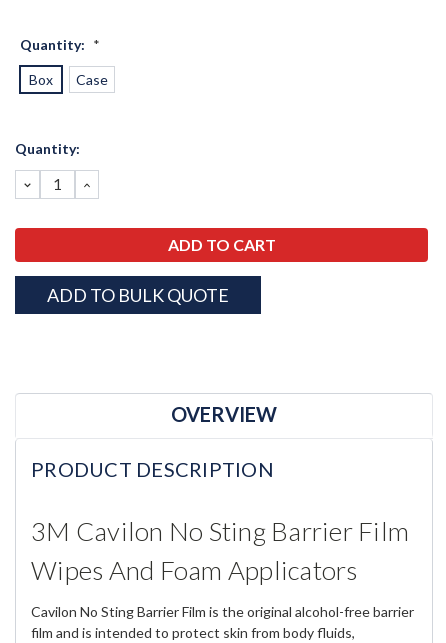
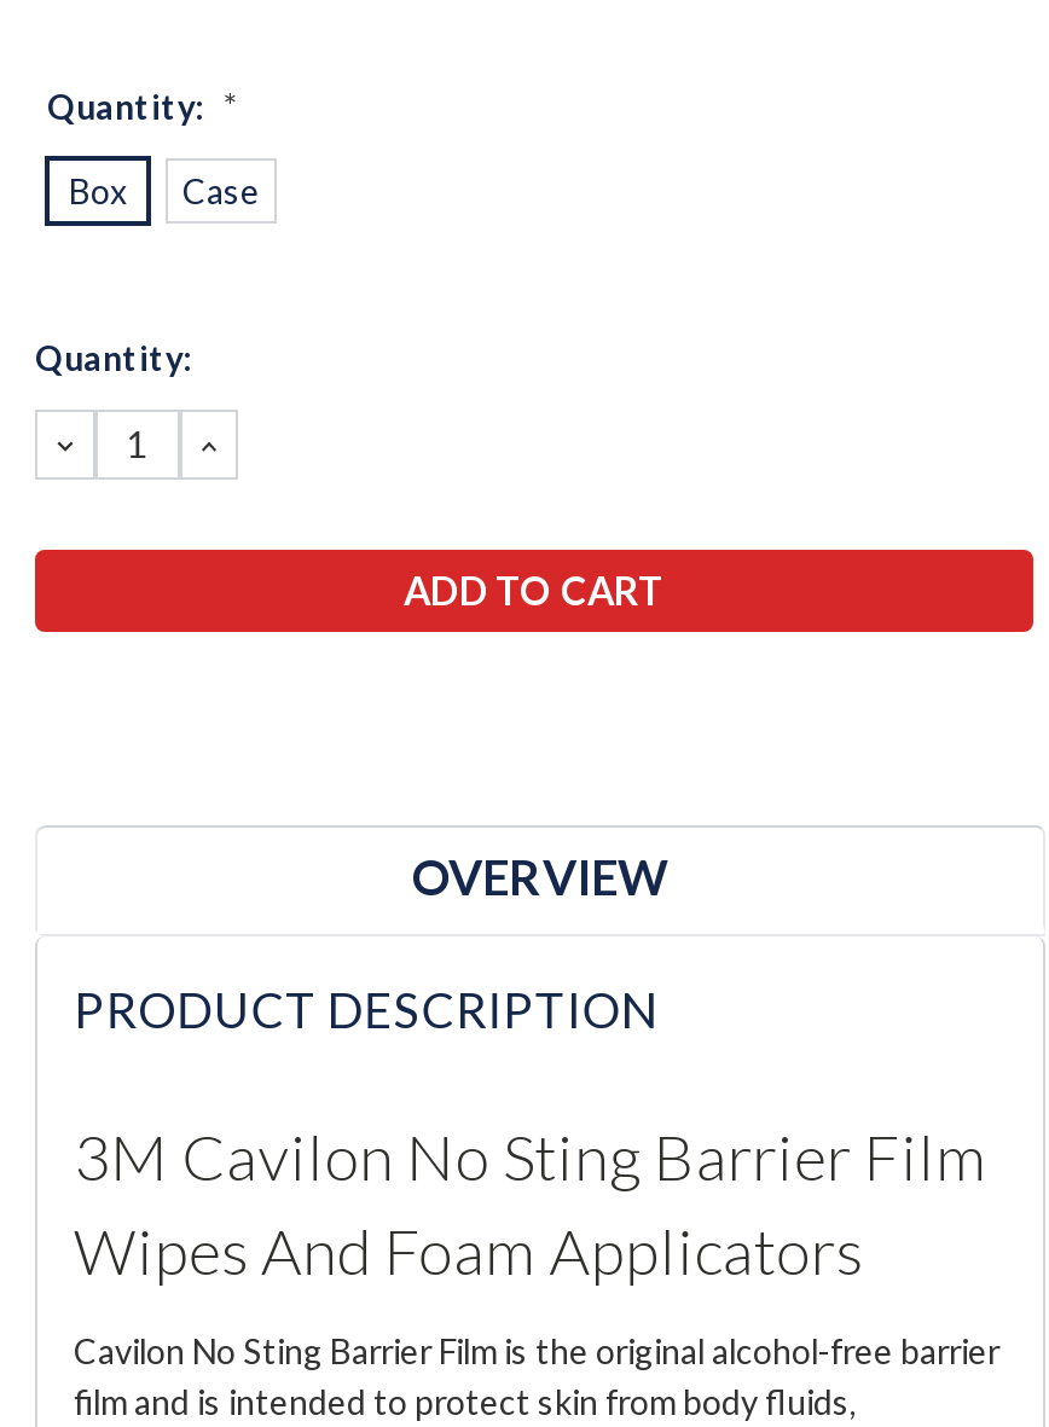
[47,283,229,305] ADD TO BULK QUOTE -> none

